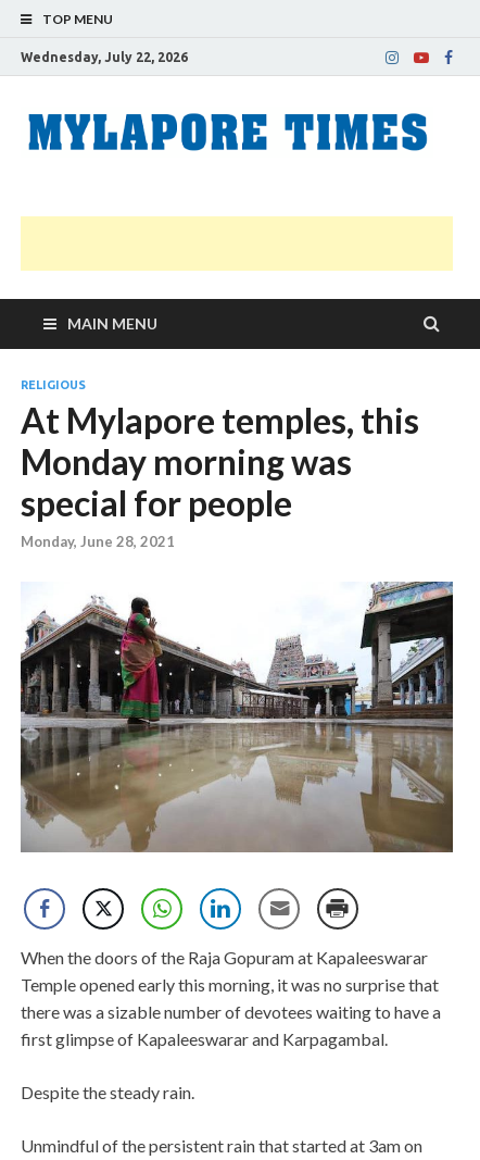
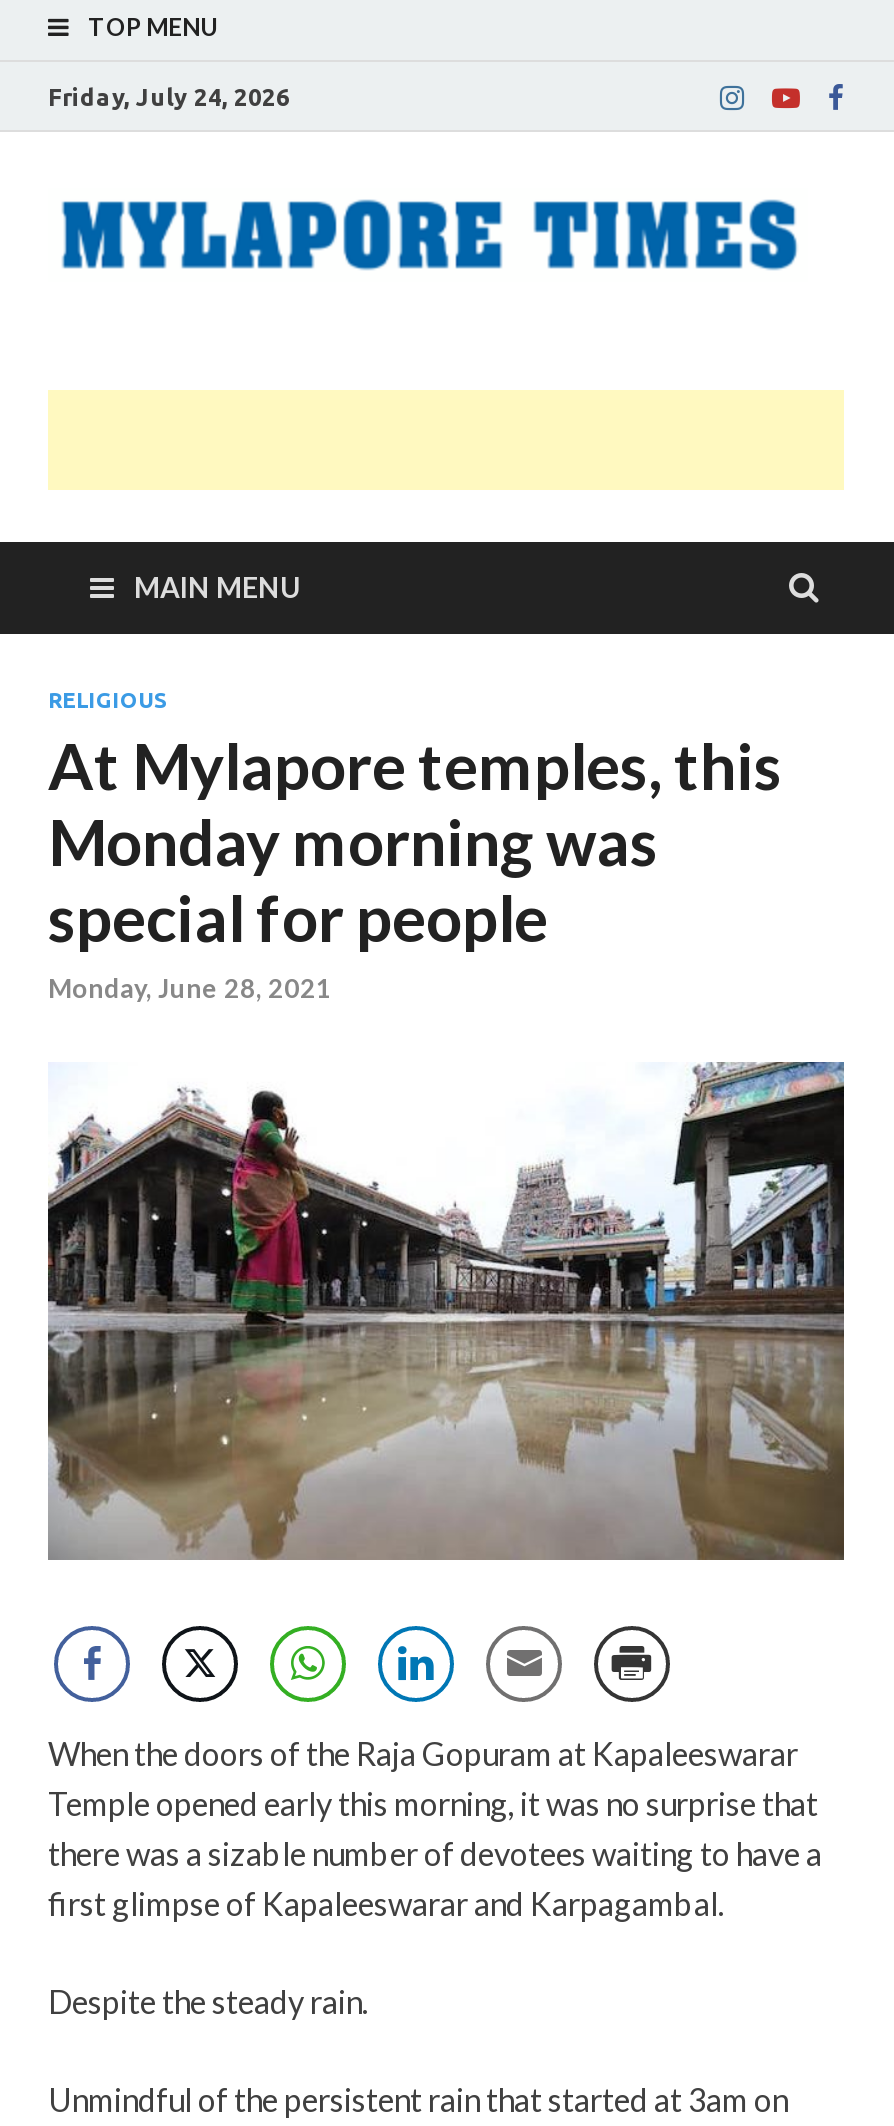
[21,49,188,64] Wednesday, July 22, 2026 -> [48,83,290,109] Friday, July 24, 2026

